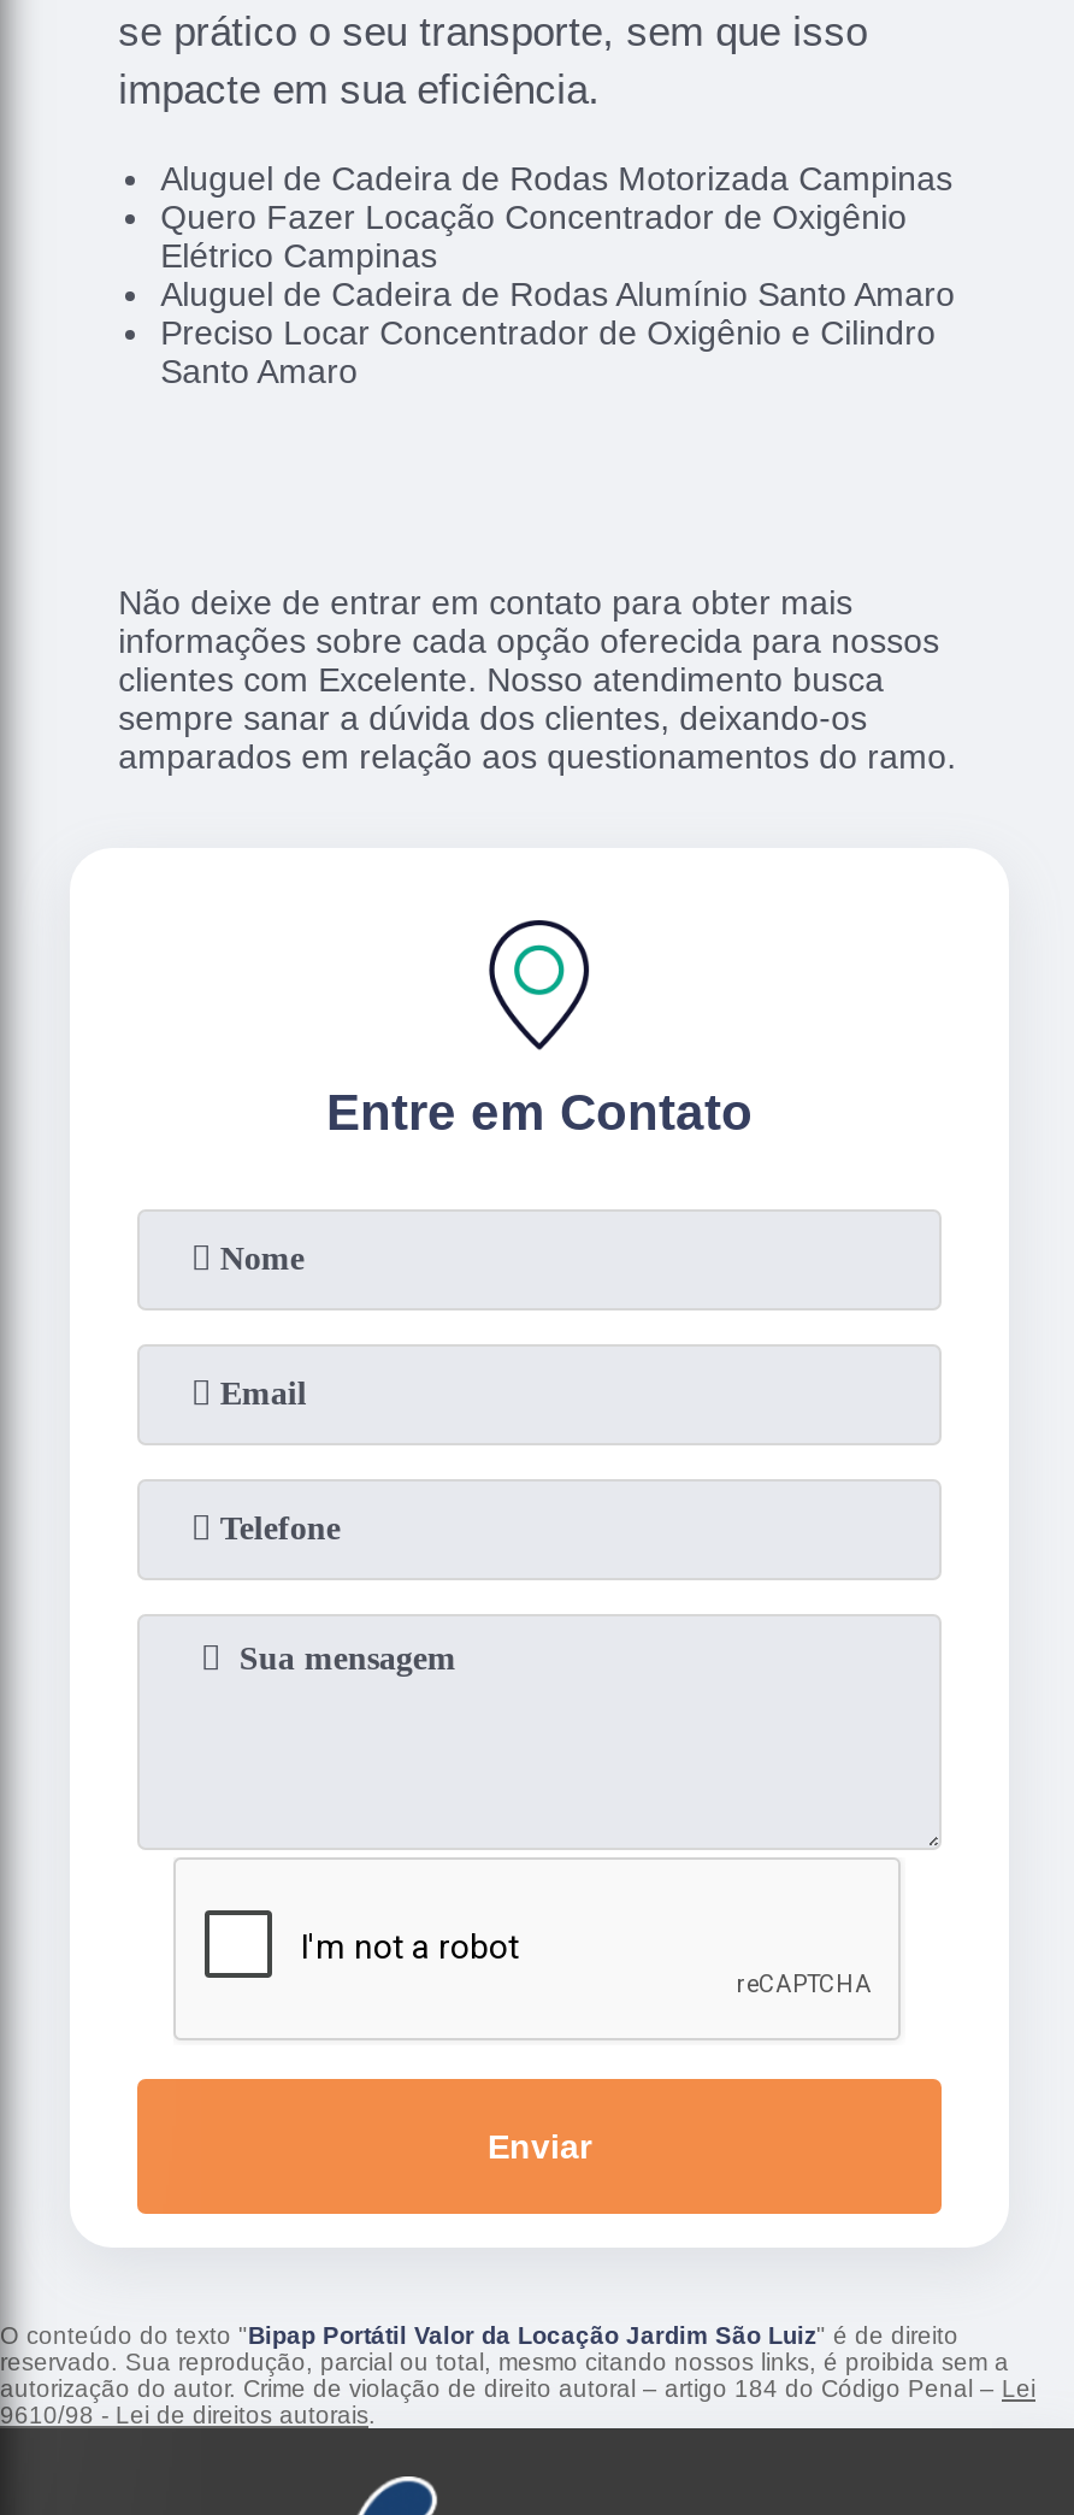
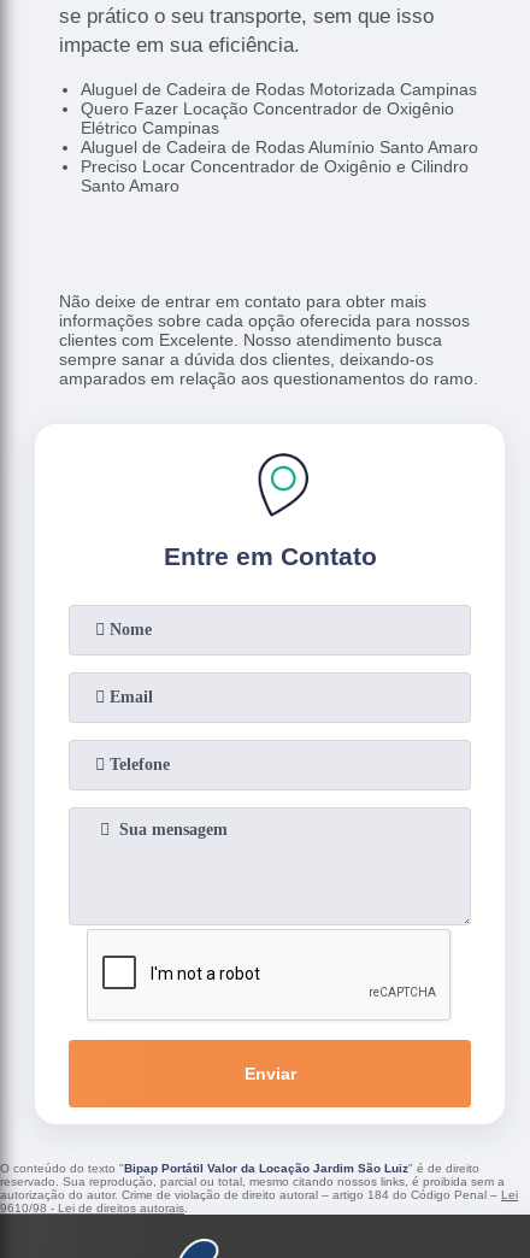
[486,906,616,1053] [image] -> [245,452,310,524] [image]

